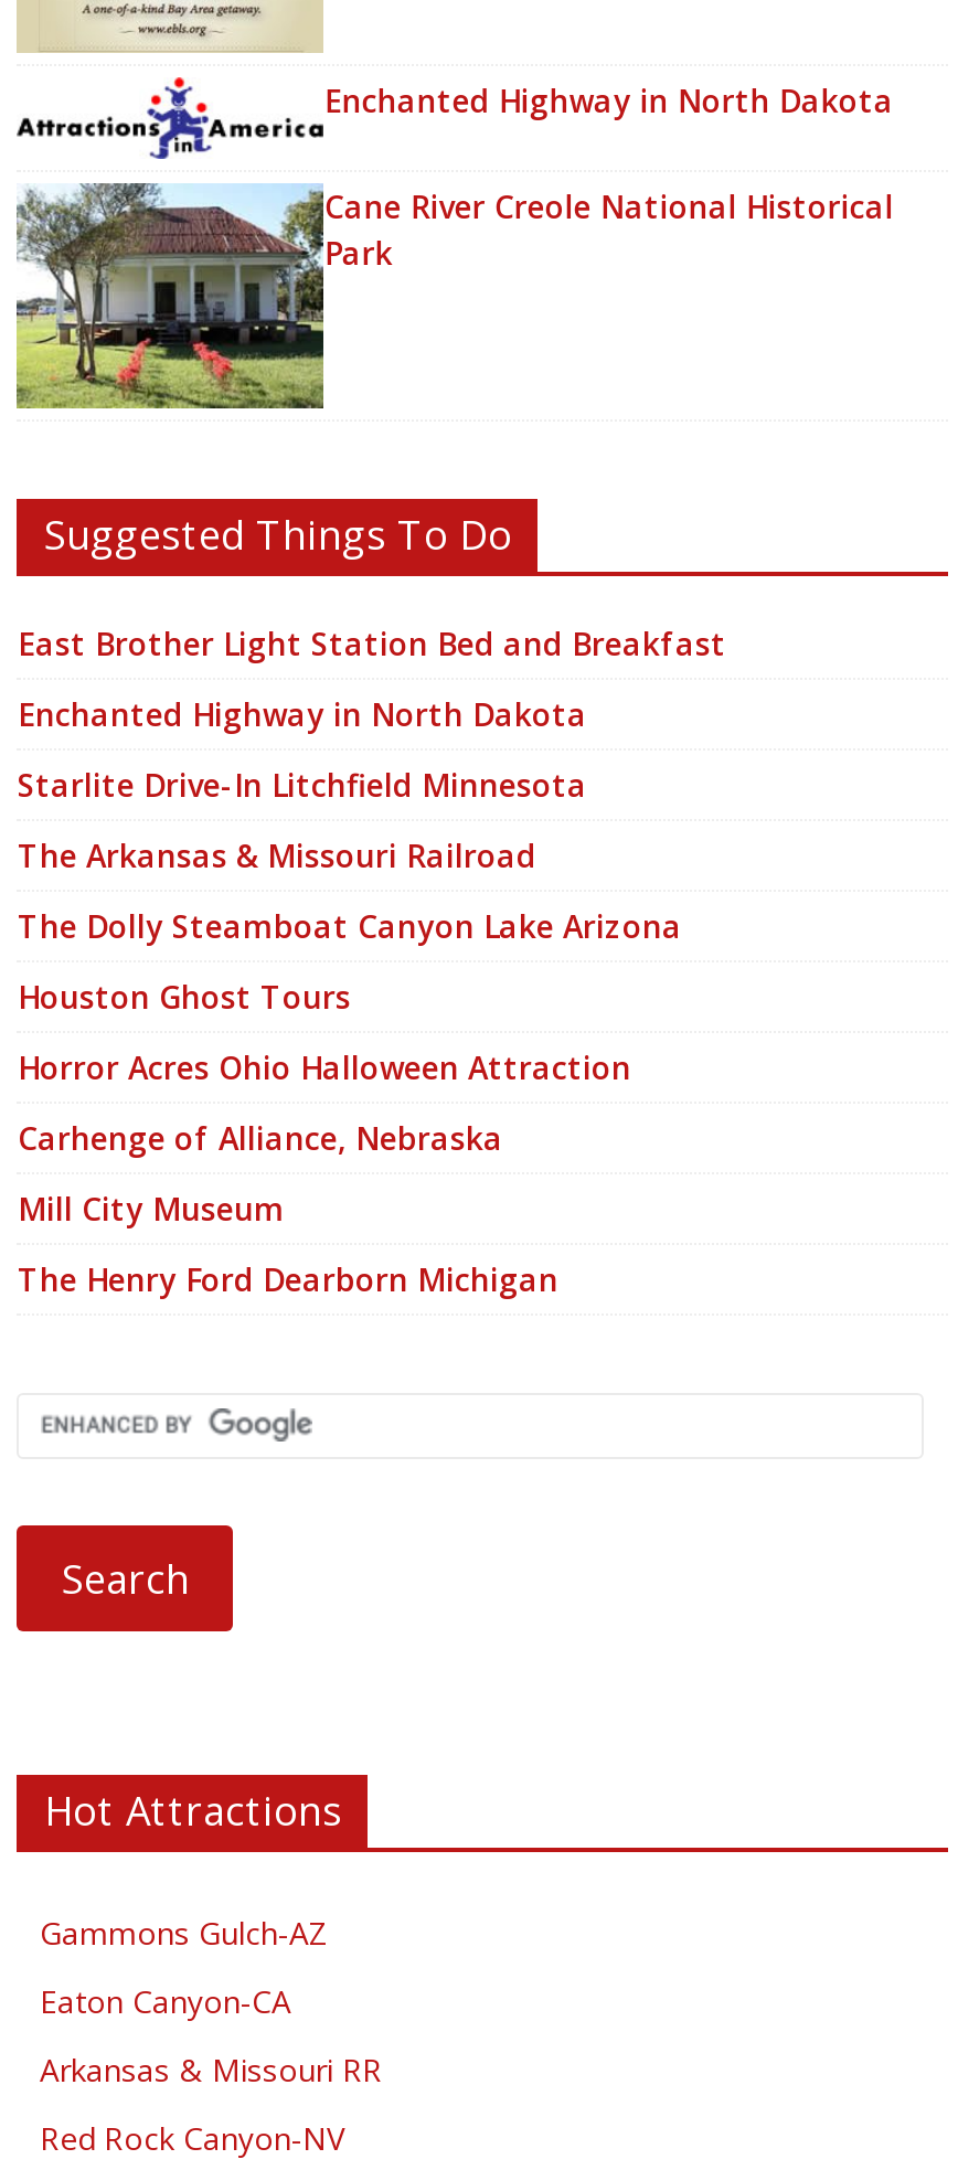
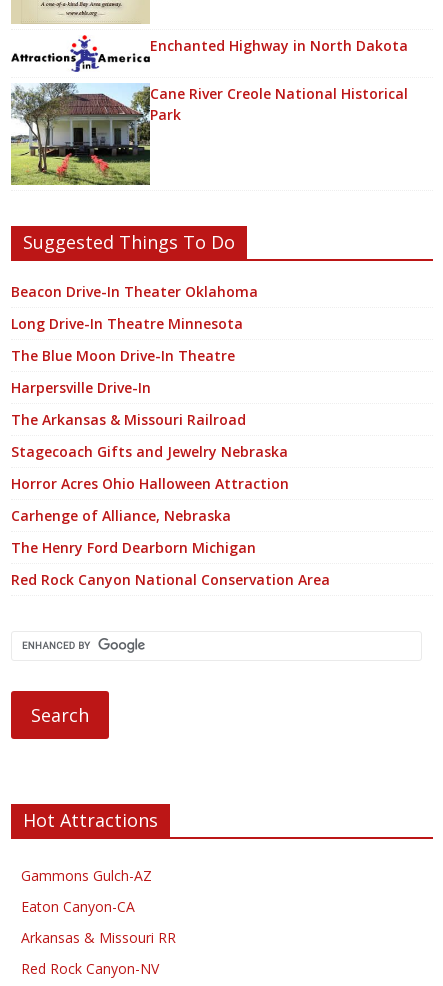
[17,623,726,806] East Brother Light Station Bed and Breakfast | Enchanted Highway in North Dakota | Starlite Drive-In Litchfield Minnesota -> [11,282,258,397] Beacon Drive-In Theater Oklahoma | Long Drive-In Theatre Minnesota | The Blue Moon Drive-In Theatre | Harpersville Drive-In
moved [17,835,536,877] -> [11,410,246,429]: The Arkansas & Missouri Railroad
[17,905,682,1018] The Dolly Steamboat Canyon Lake Arizona | Houston Ghost Tours -> [11,442,288,461] Stagecoach Gifts and Jewelry Nebraska
[17,1188,285,1230] Mill City Museum -> none
moved [17,1259,558,1300] -> [11,538,256,557]: The Henry Ford Dearborn Michigan
none -> [11,570,330,589] Red Rock Canyon National Conservation Area

